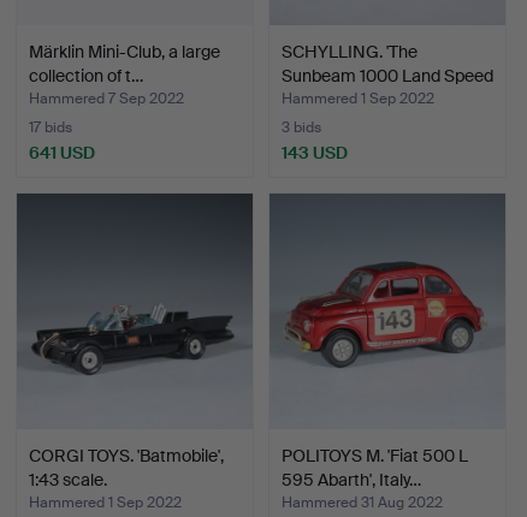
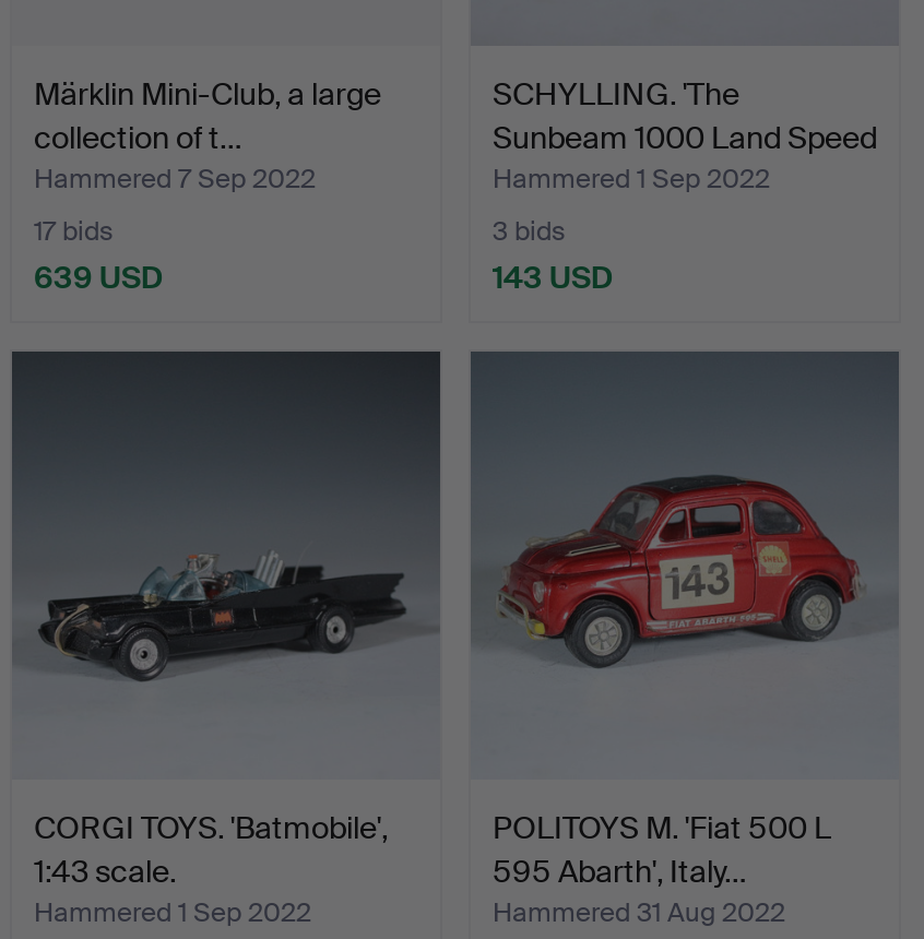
[29,142,95,164] 641 USD -> [34,258,163,297] 639 USD

